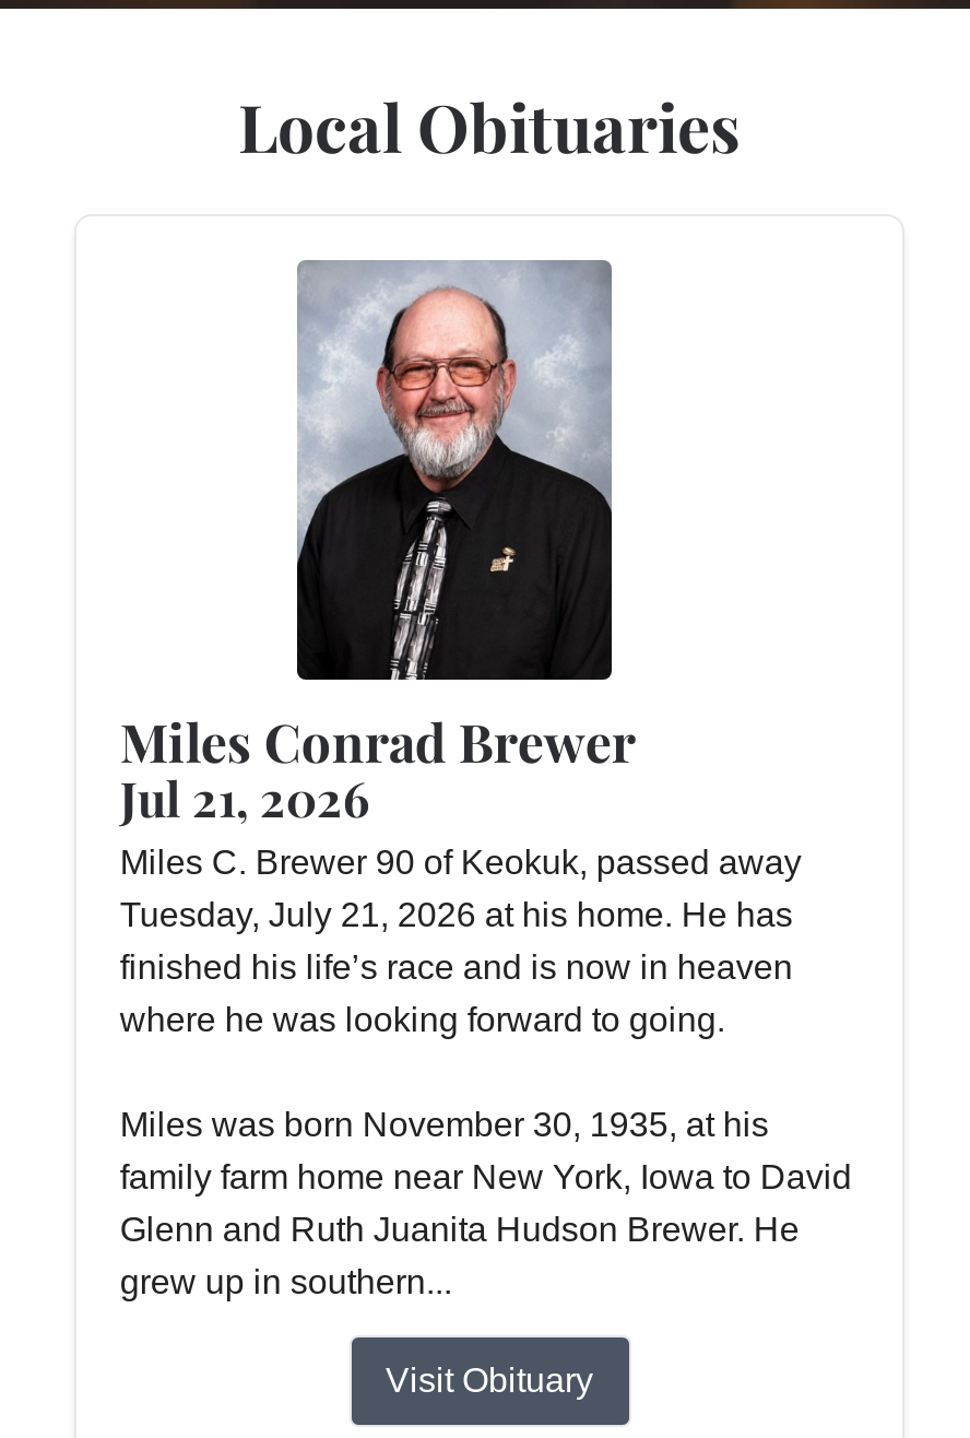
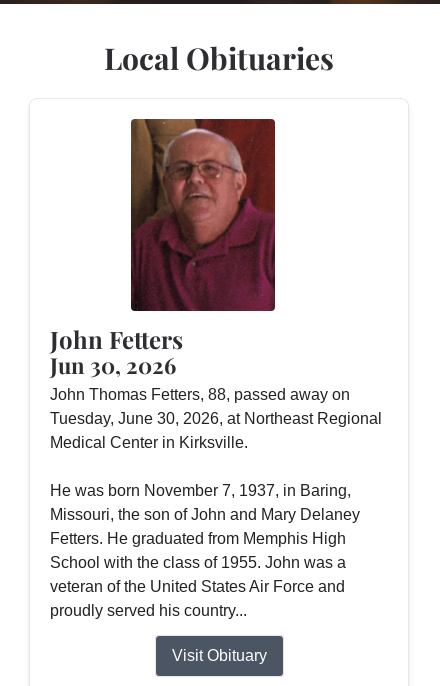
[120,260,802,1037] [image] | Miles Conrad Brewer | Jul 21, 2026 | Miles C. Brewer 90 of Keokuk, passed away | Tuesday, July 21, 2026 at his home. He has | finished his life’s race and is now in heaven | where he was looking forward to going. -> [50,118,382,451] [image] | John Fetters | Jun 30, 2026 | John Thomas Fetters, 88, passed away on | Tuesday, June 30, 2026, at Northeast Regional | Medical Center in Kirksville.
[120,1105,852,1300] Miles was born November 30, 1935, at his | family farm home near New York, Iowa to David | Glenn and Ruth Juanita Hudson Brewer. He | grew up in southern... -> [50,482,360,619] He was born November 7, 1937, in Baring, | Missouri, the son of John and Mary Delaney | Fetters. He graduated from Memphis High | School with the class of 1955. John was a | veteran of the United States Air Force and | proudly served his country...

